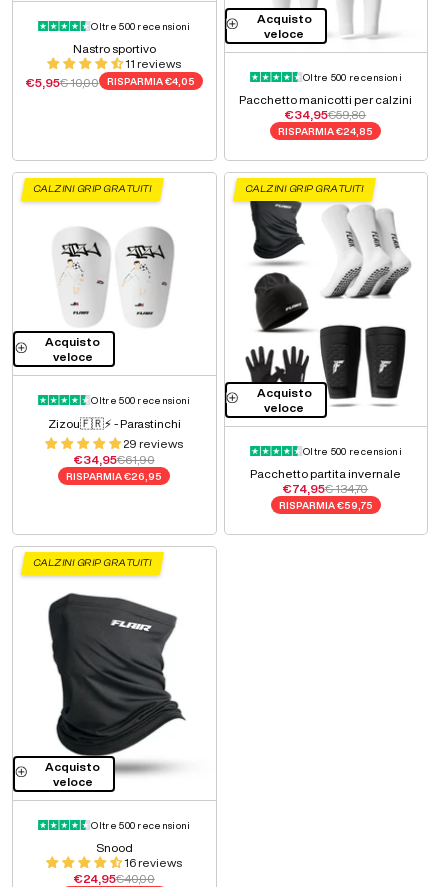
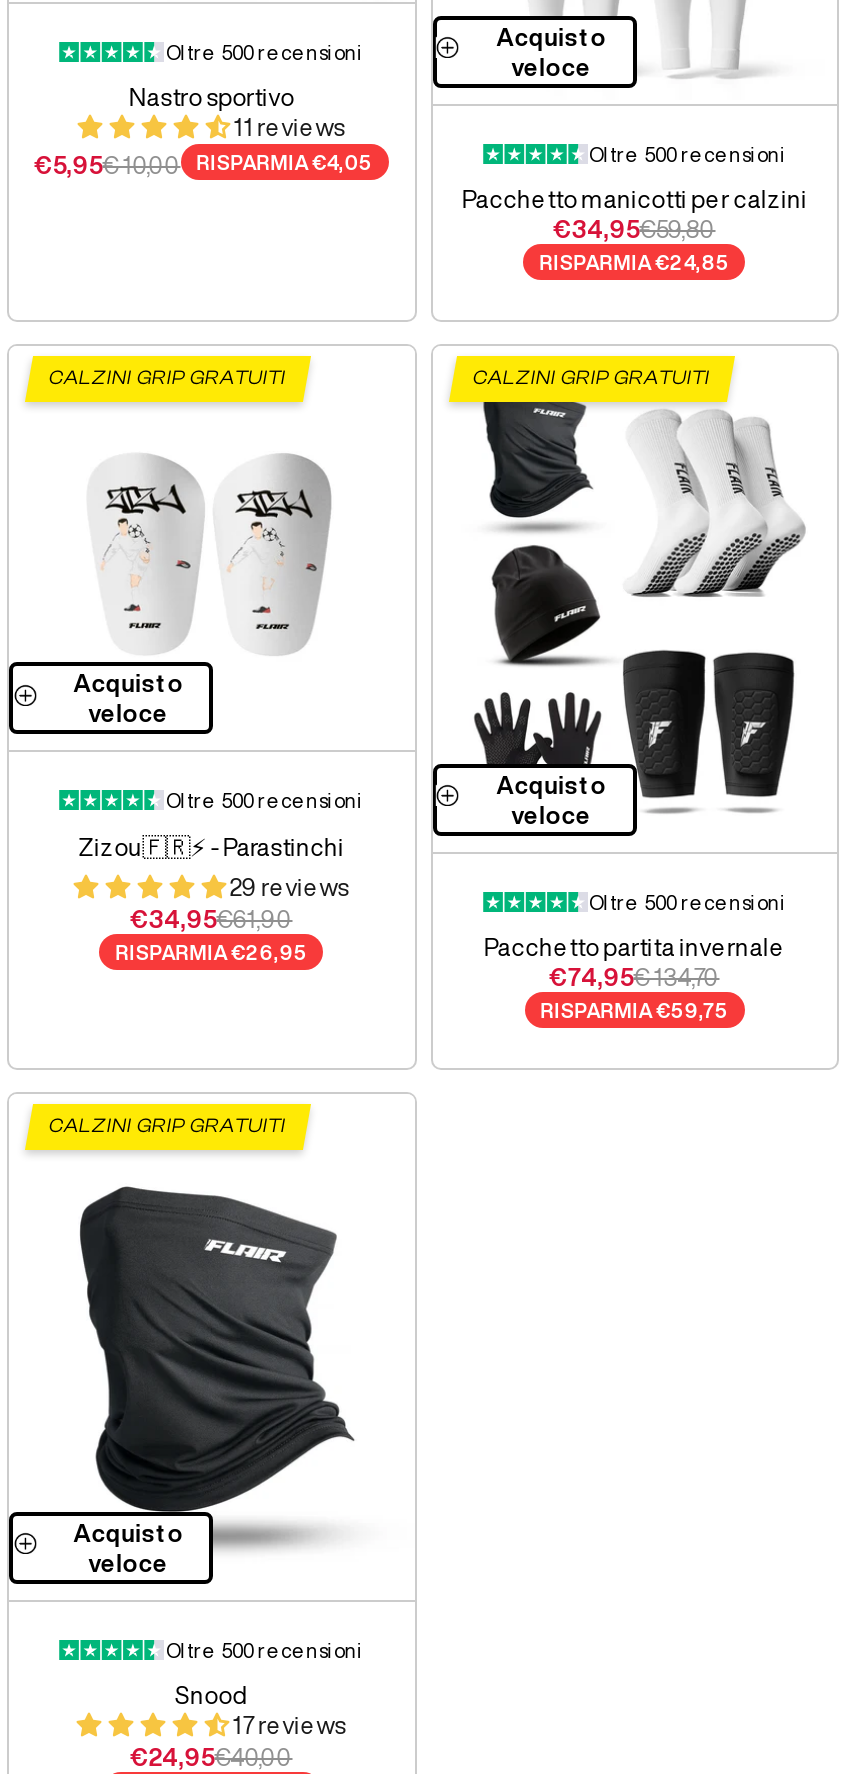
[124,856,182,869] 16 reviews -> [233,1712,347,1738] 17 reviews

